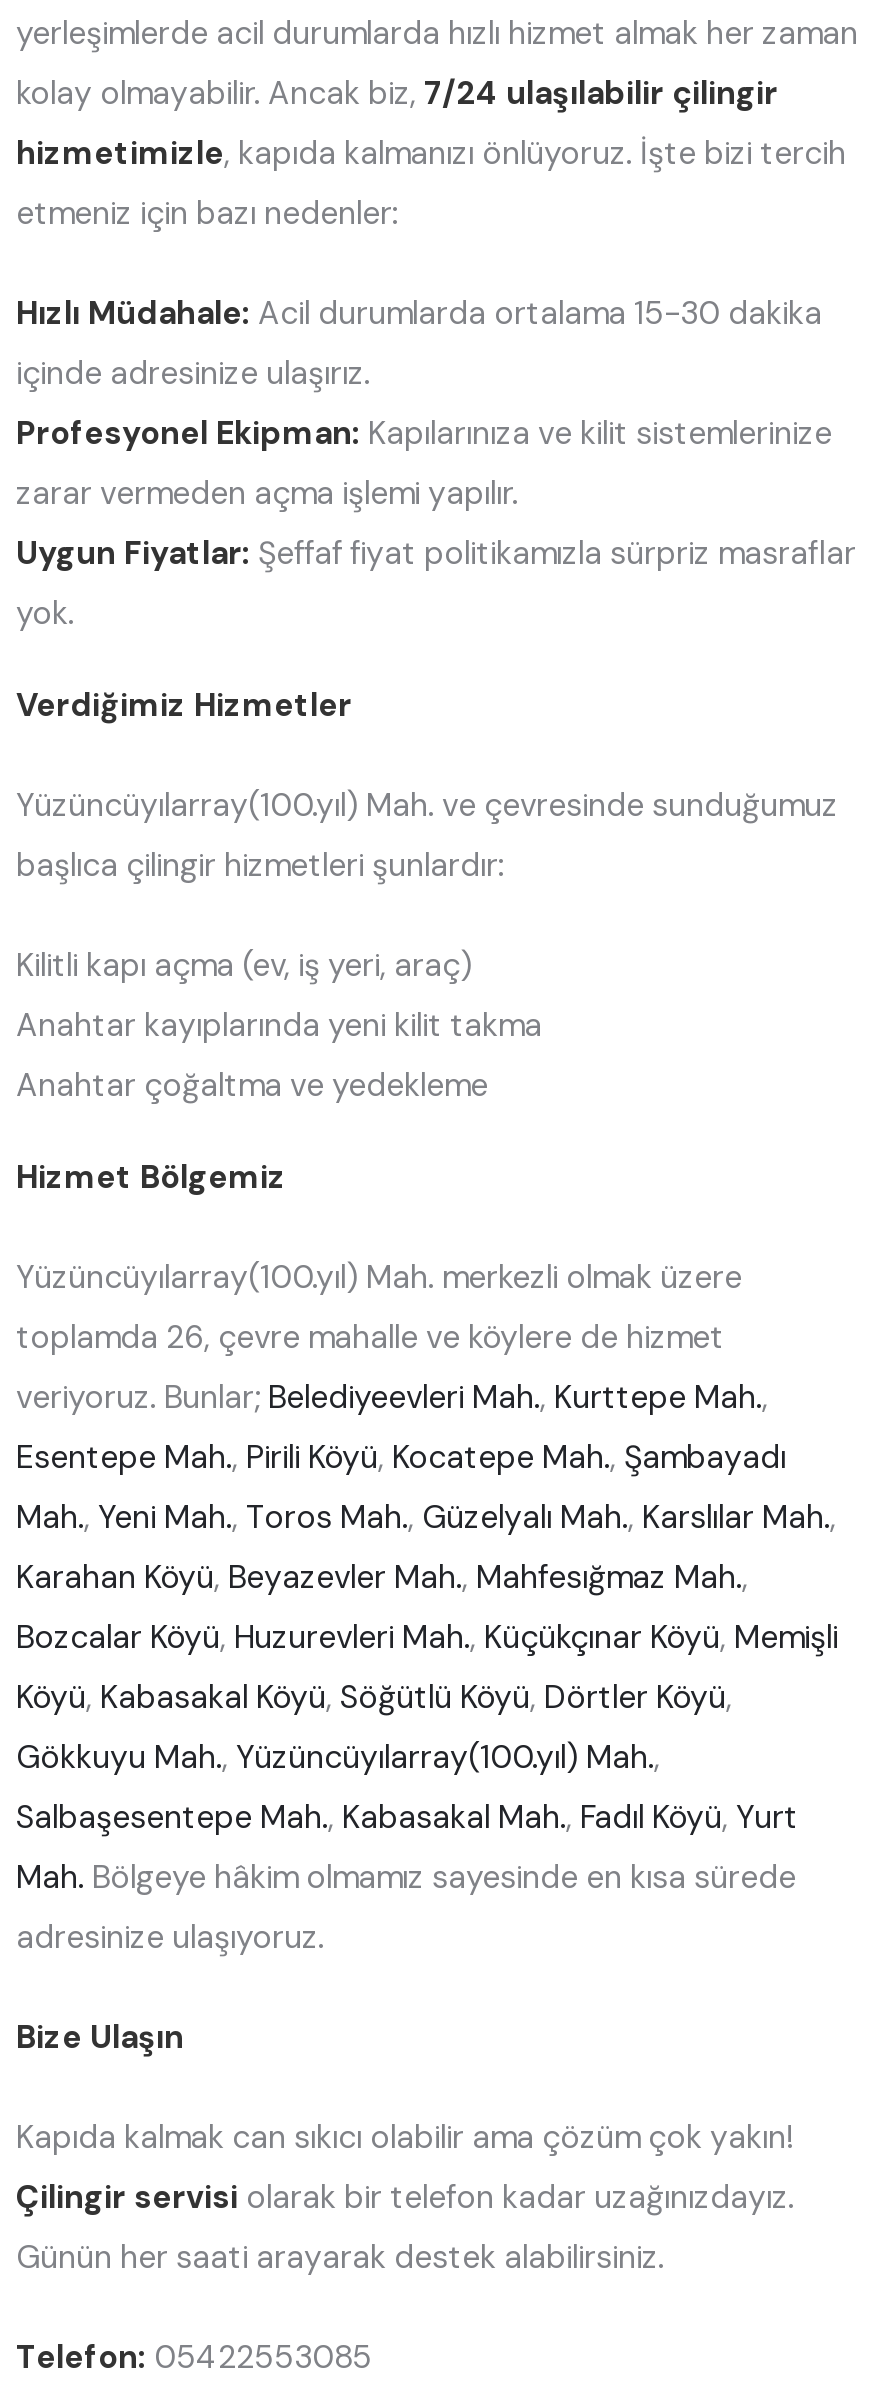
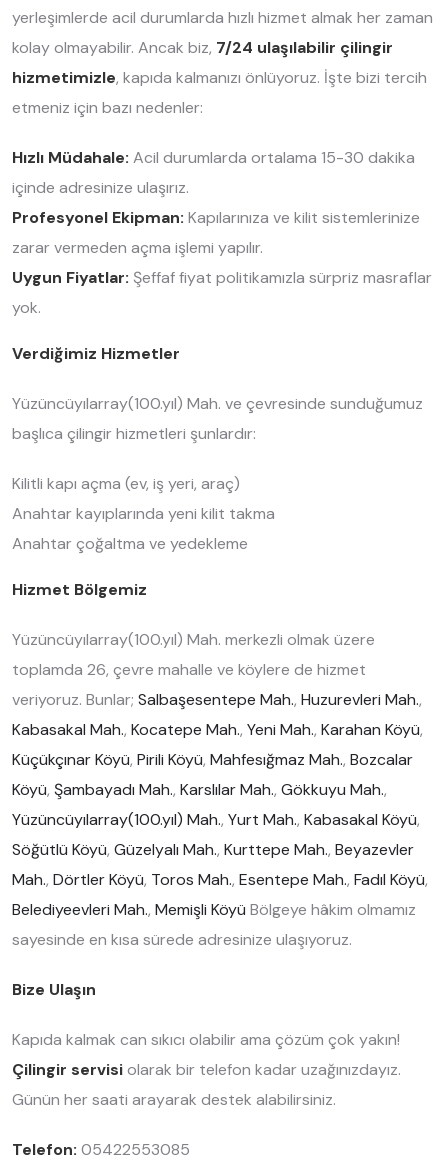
[16,1376,838,1958] veriyoruz. Bunlar; Belediyeevleri Mah., Kurttepe Mah., | Esentepe Mah., Pirili Köyü, Kocatepe Mah., Şambayadı | Mah., Yeni Mah., Toros Mah., Güzelyalı Mah., Karslılar Mah., | Karahan Köyü, Beyazevler Mah., Mahfesığmaz Mah., | Bozcalar Köyü, Huzurevleri Mah., Küçükçınar Köyü, Memişli | Köyü, Kabasakal Köyü, Söğütlü Köyü, Dörtler Köyü, | Gökkuyu Mah., Yüzüncüyılarray(100.yıl) Mah., | Salbaşesentepe Mah., Kabasakal Mah., Fadıl Köyü, Yurt | Mah. Bölgeye hâkim olmamız sayesinde en kısa sürede | adresinize ulaşıyoruz. -> [12,689,428,950] veriyoruz. Bunlar; Salbaşesentepe Mah., Huzurevleri Mah., | Kabasakal Mah., Kocatepe Mah., Yeni Mah., Karahan Köyü, | Küçükçınar Köyü, Pirili Köyü, Mahfesığmaz Mah., Bozcalar | Köyü, Şambayadı Mah., Karslılar Mah., Gökkuyu Mah., | Yüzüncüyılarray(100.yıl) Mah., Yurt Mah., Kabasakal Köyü, | Söğütlü Köyü, Güzelyalı Mah., Kurttepe Mah., Beyazevler | Mah., Dörtler Köyü, Toros Mah., Esentepe Mah., Fadıl Köyü, | Belediyeevleri Mah., Memişli Köyü Bölgeye hâkim olmamız | sayesinde en kısa sürede adresinize ulaşıyoruz.

